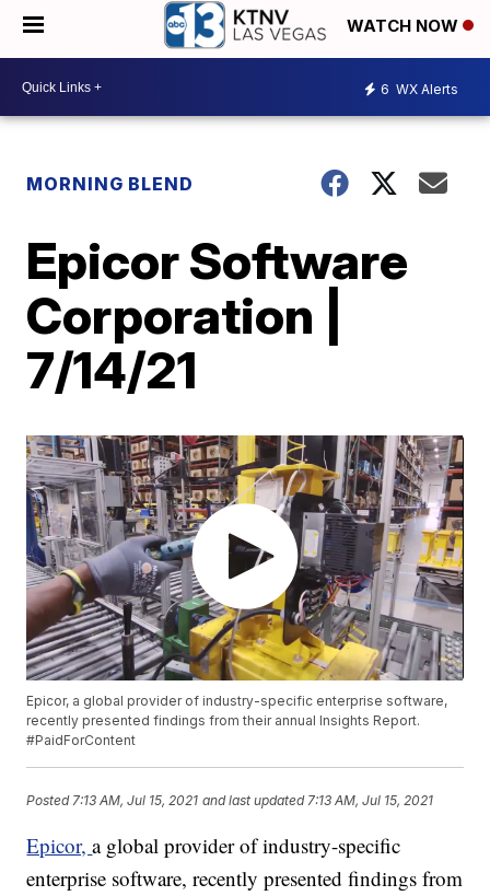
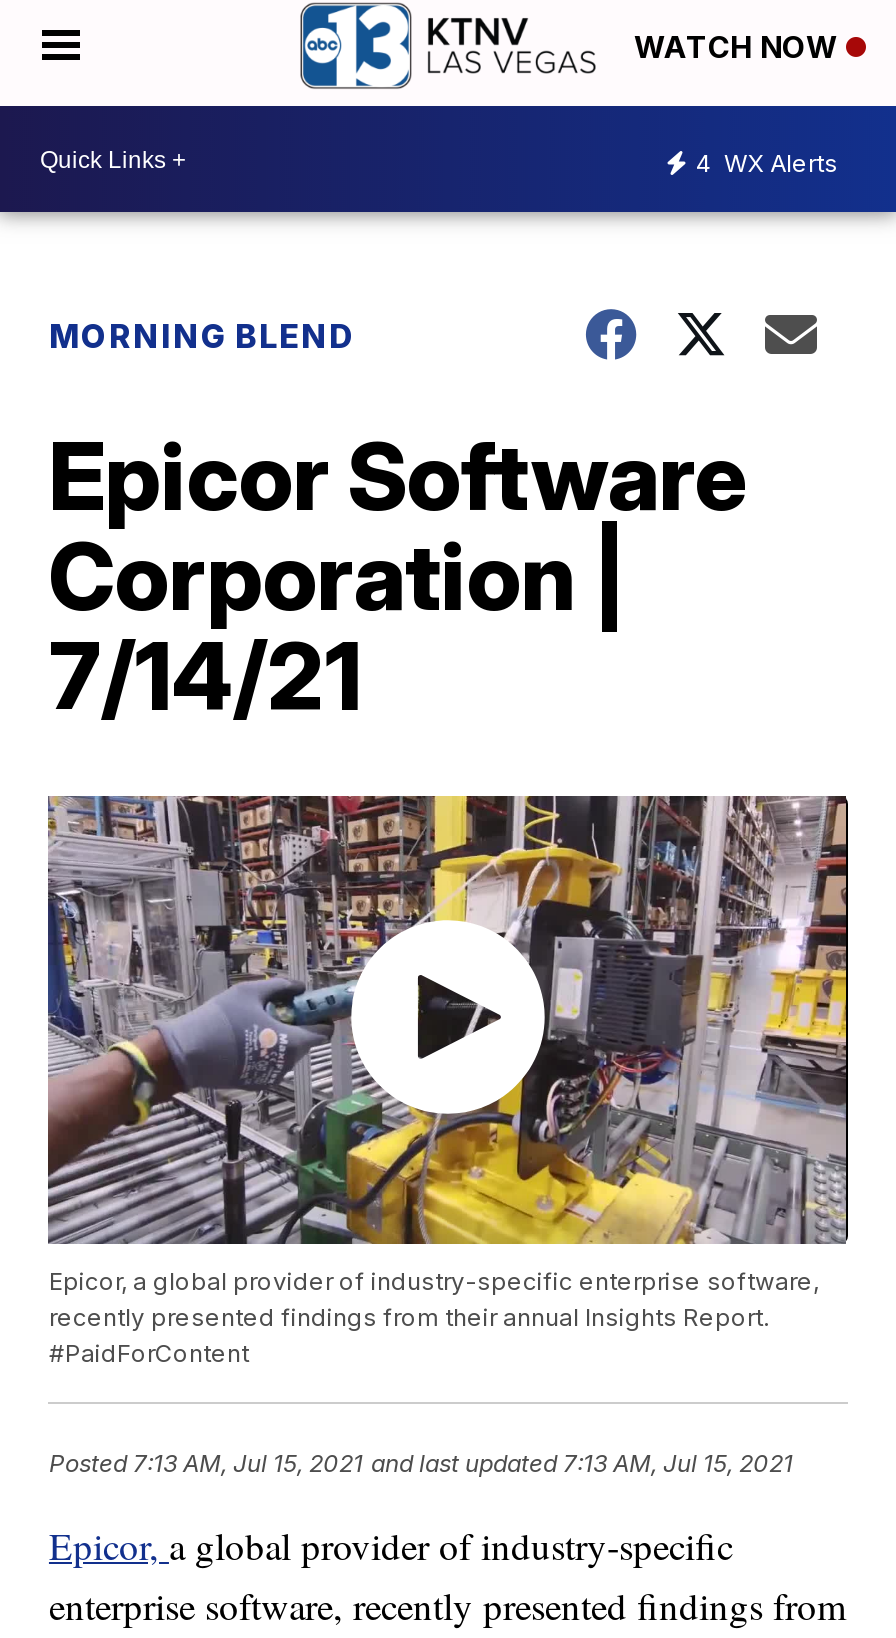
[381,80,458,97] 6 WX Alerts -> [696,147,838,177] 4 WX Alerts

